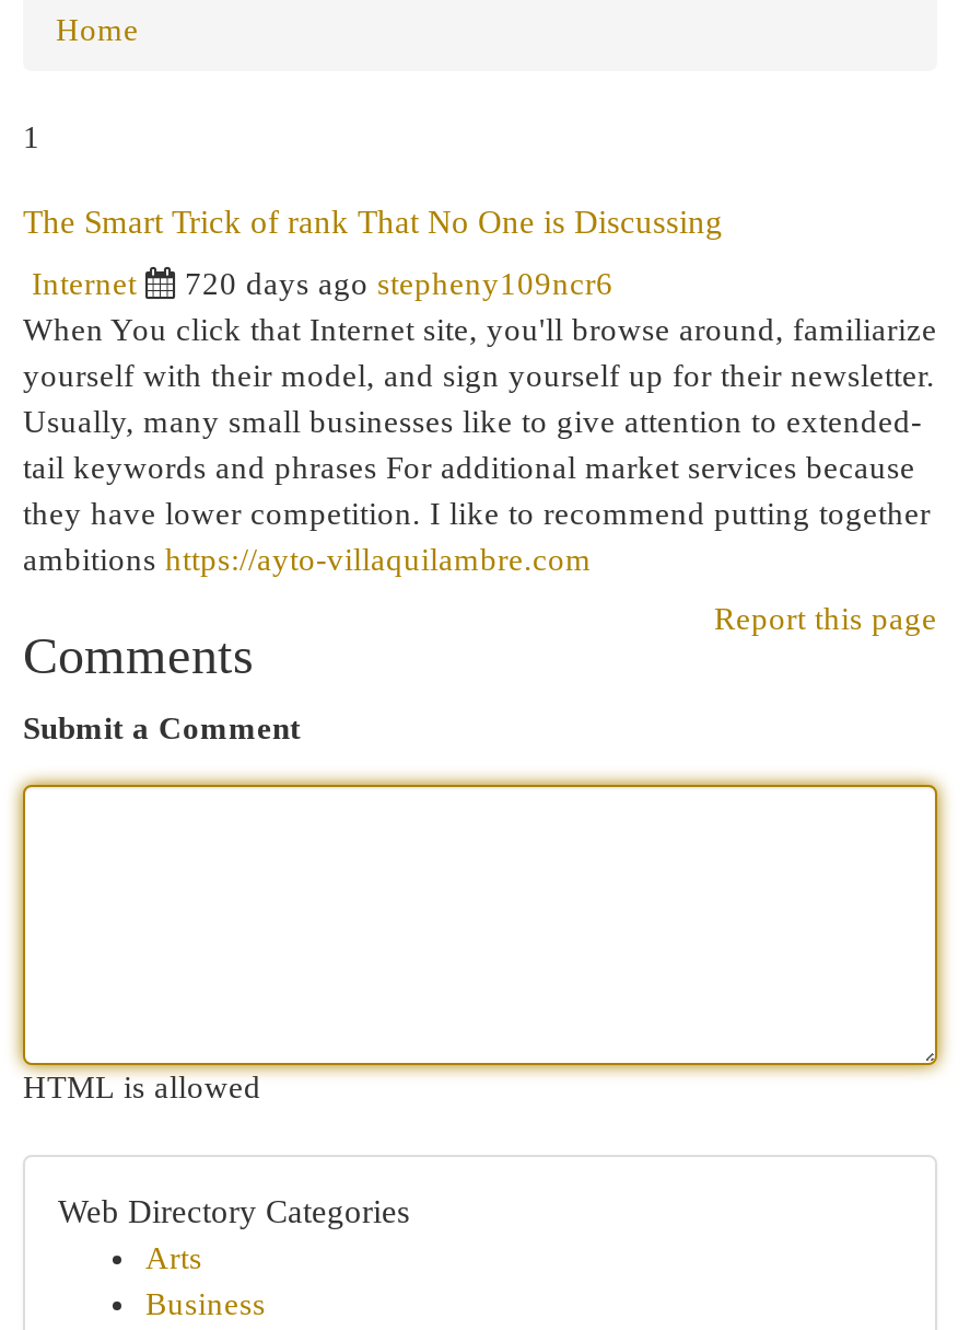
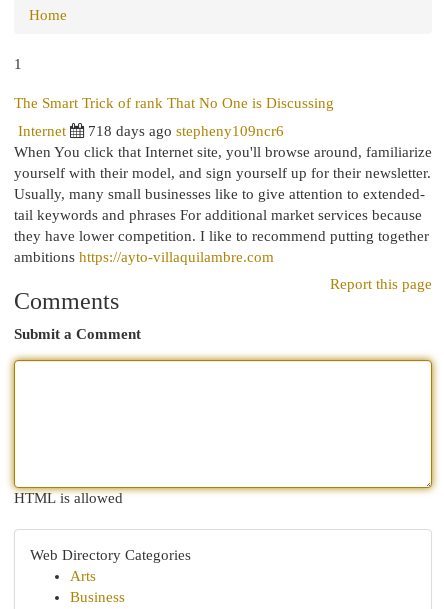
[185,266,613,301] 720 days ago stepheny109ncr6 -> [88,123,284,139] 718 days ago stepheny109ncr6

